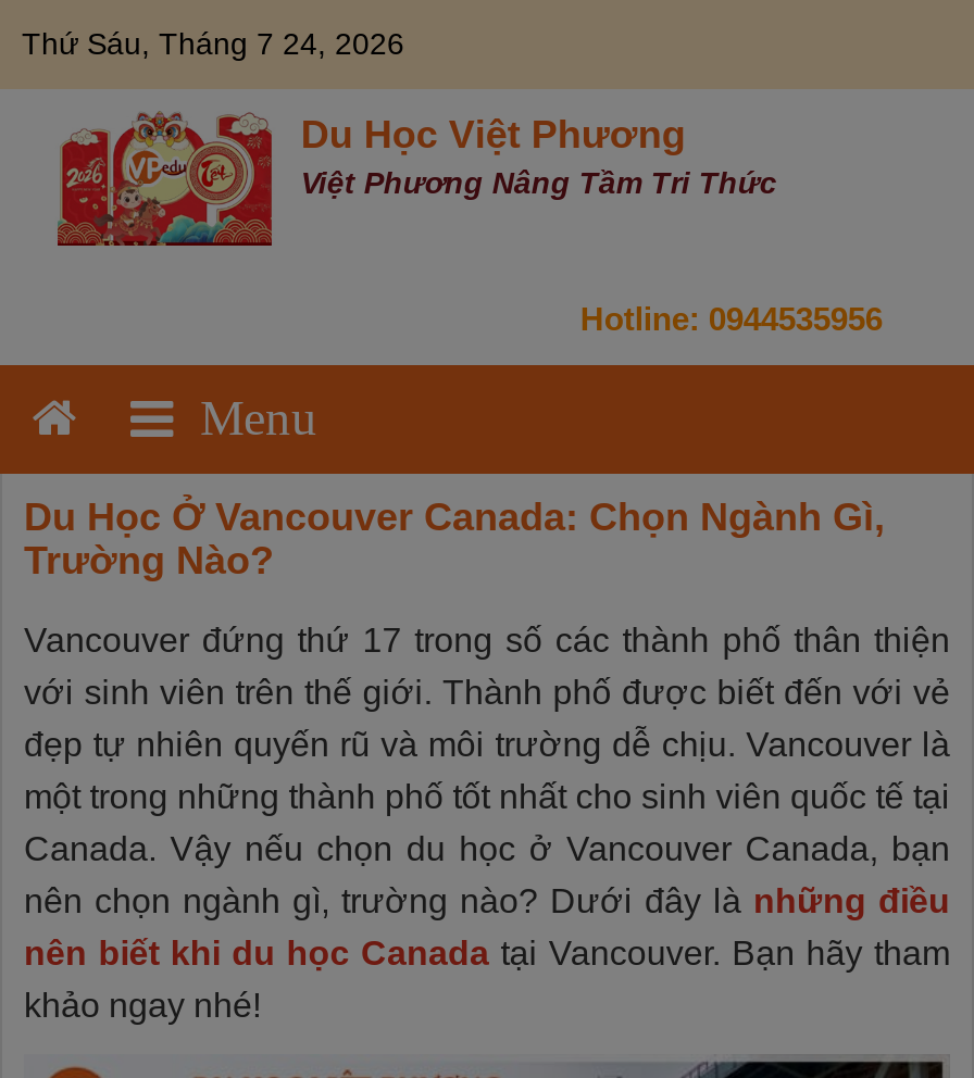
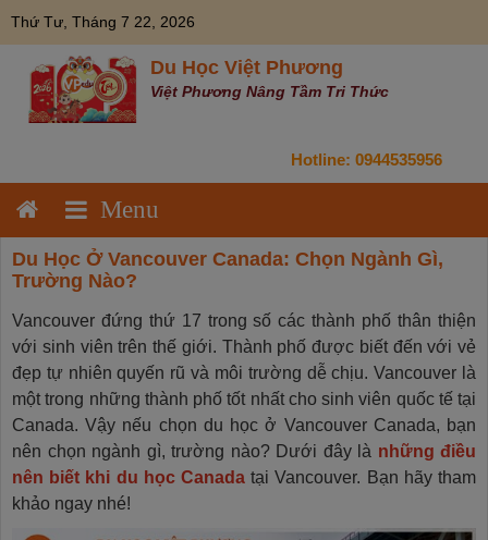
[22,26,404,61] Thứ Sáu, Tháng 7 24, 2026 -> [11,13,195,30] Thứ Tư, Tháng 7 22, 2026

